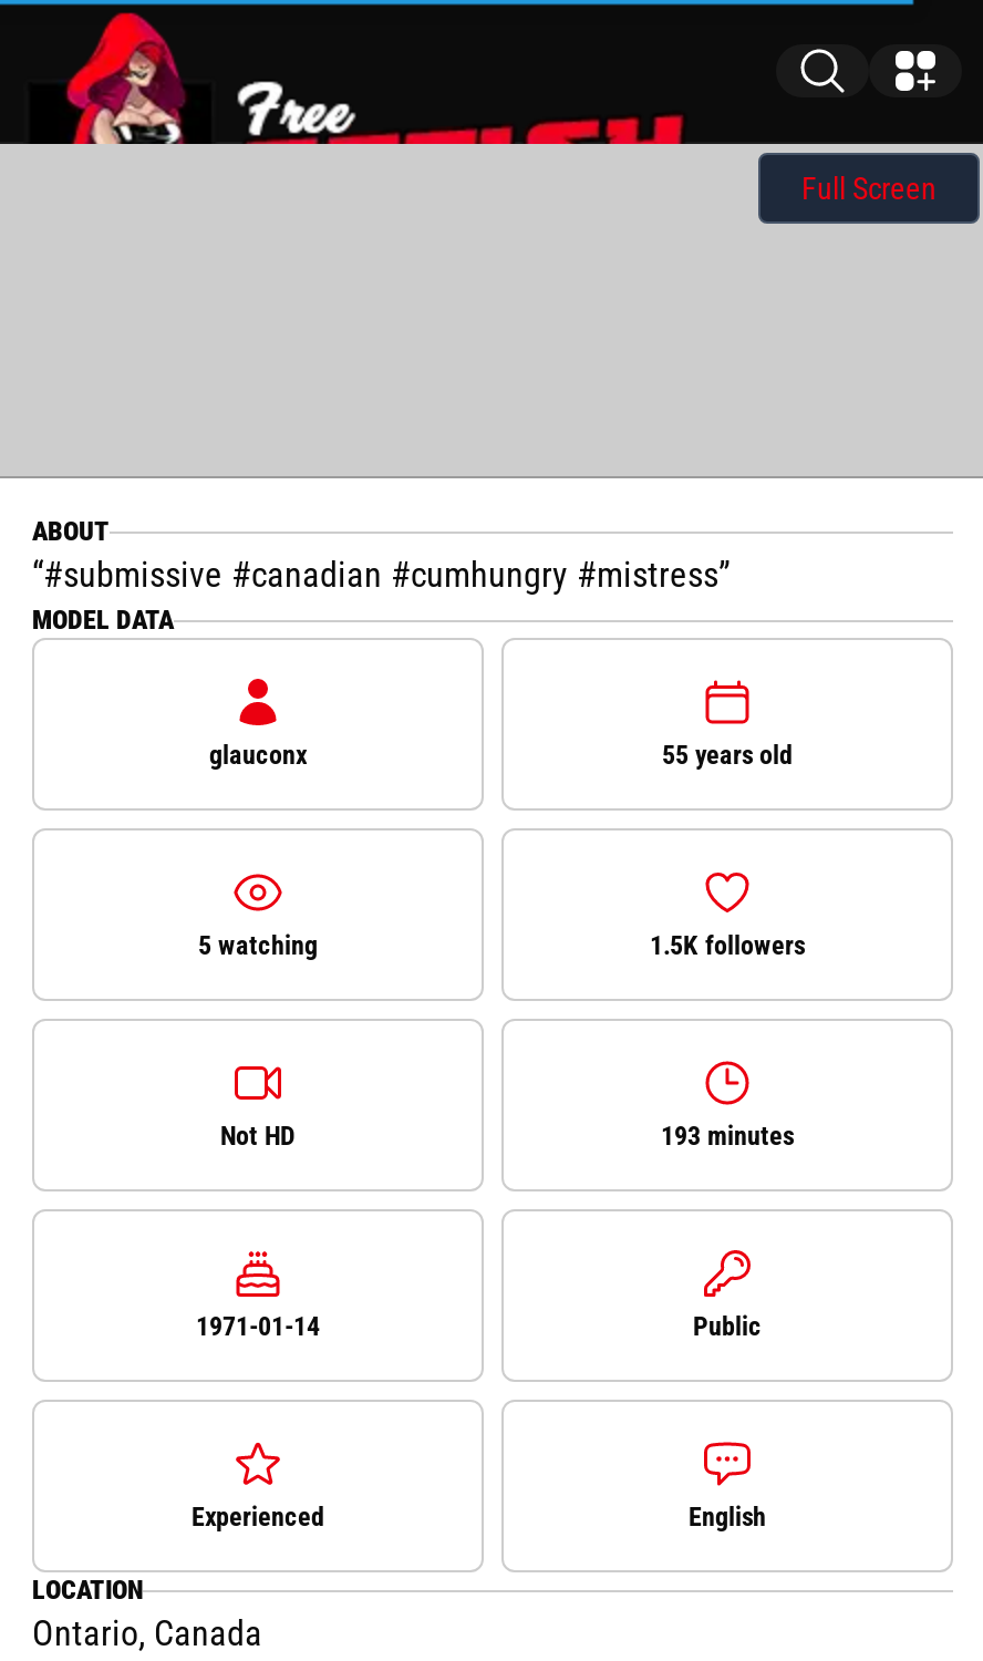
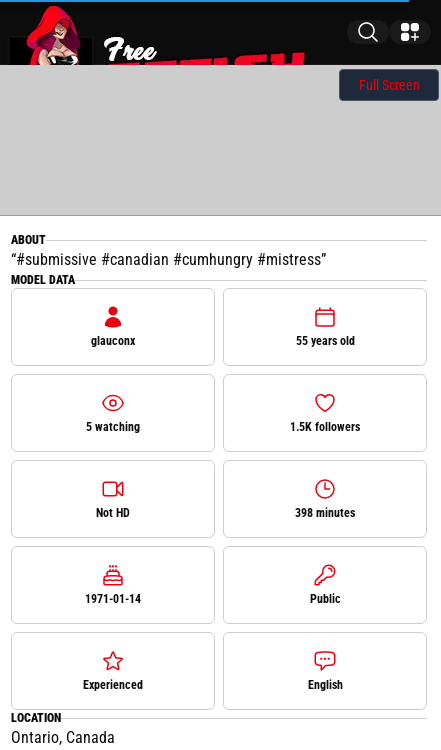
[661,1121,794,1152] 193 minutes -> [295,506,355,520] 398 minutes

